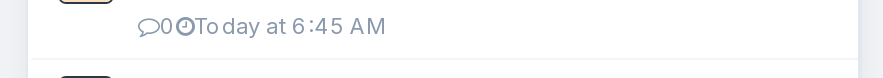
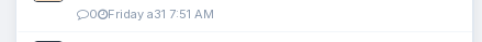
[160,12,386,40] 0 Today at 6:45 AM -> [89,6,214,22] 0 Friday a31 7:51 AM

